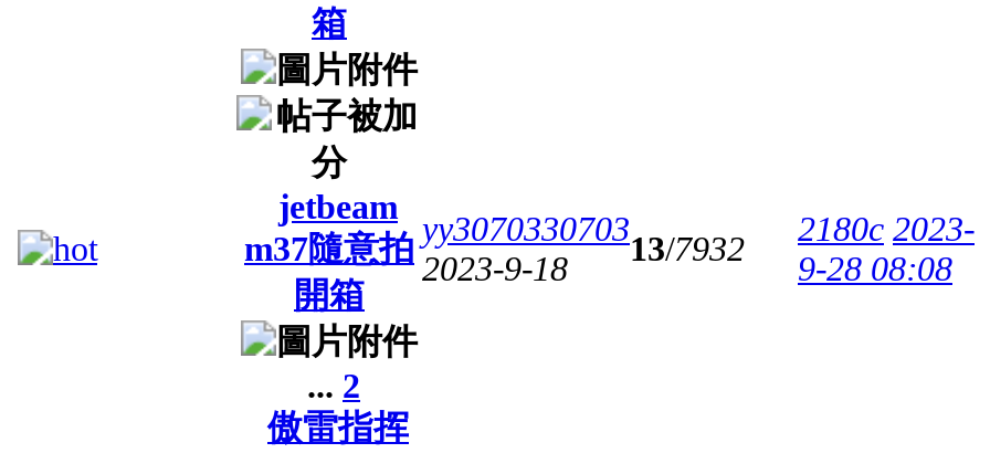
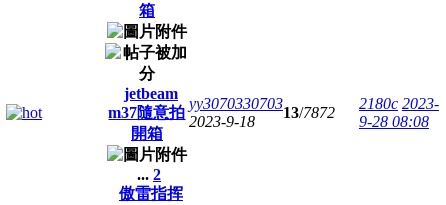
[630,230,745,268] 13/7932 -> [283,104,335,121] 13/7872

